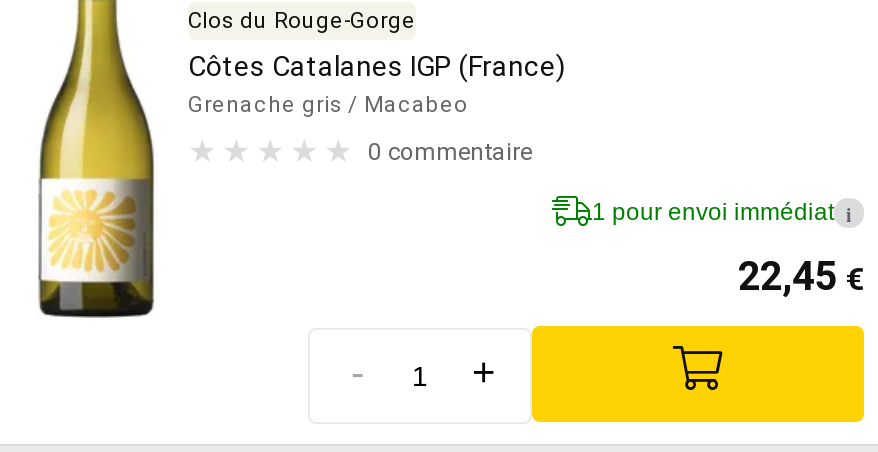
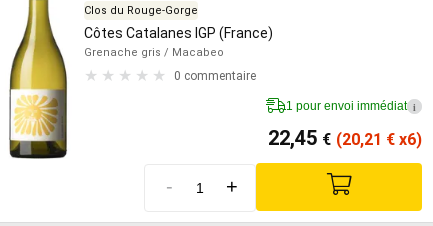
[738,252,864,300] 22,45 € -> [268,126,422,150] 22,45 € (20,21 €x6)

